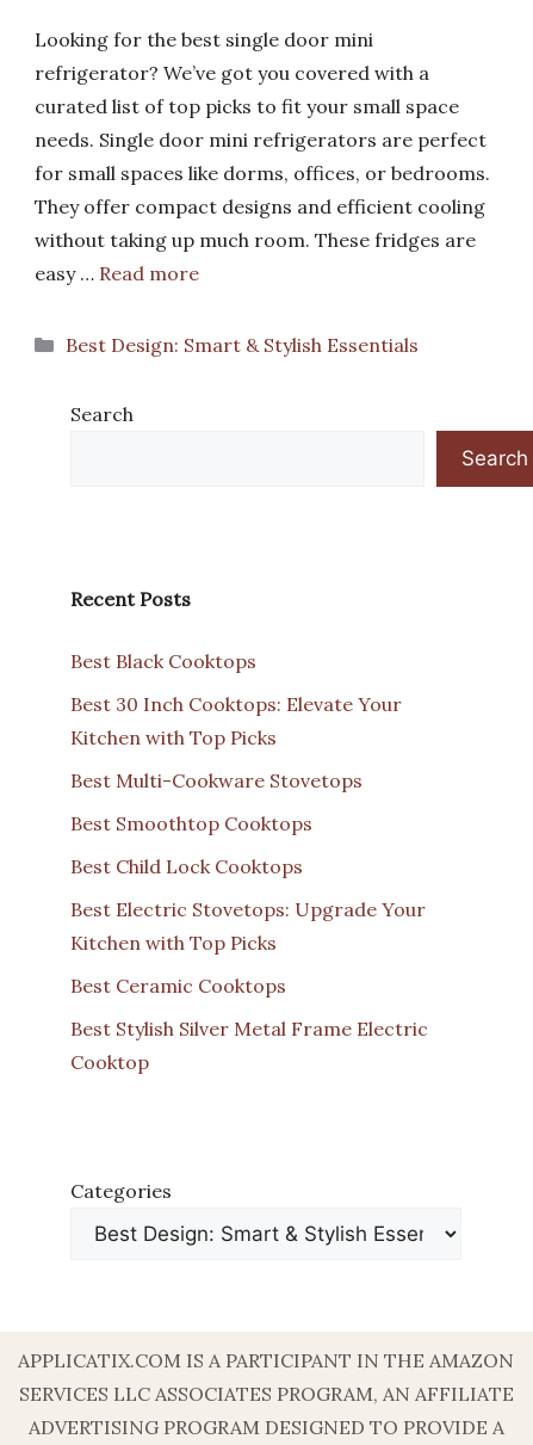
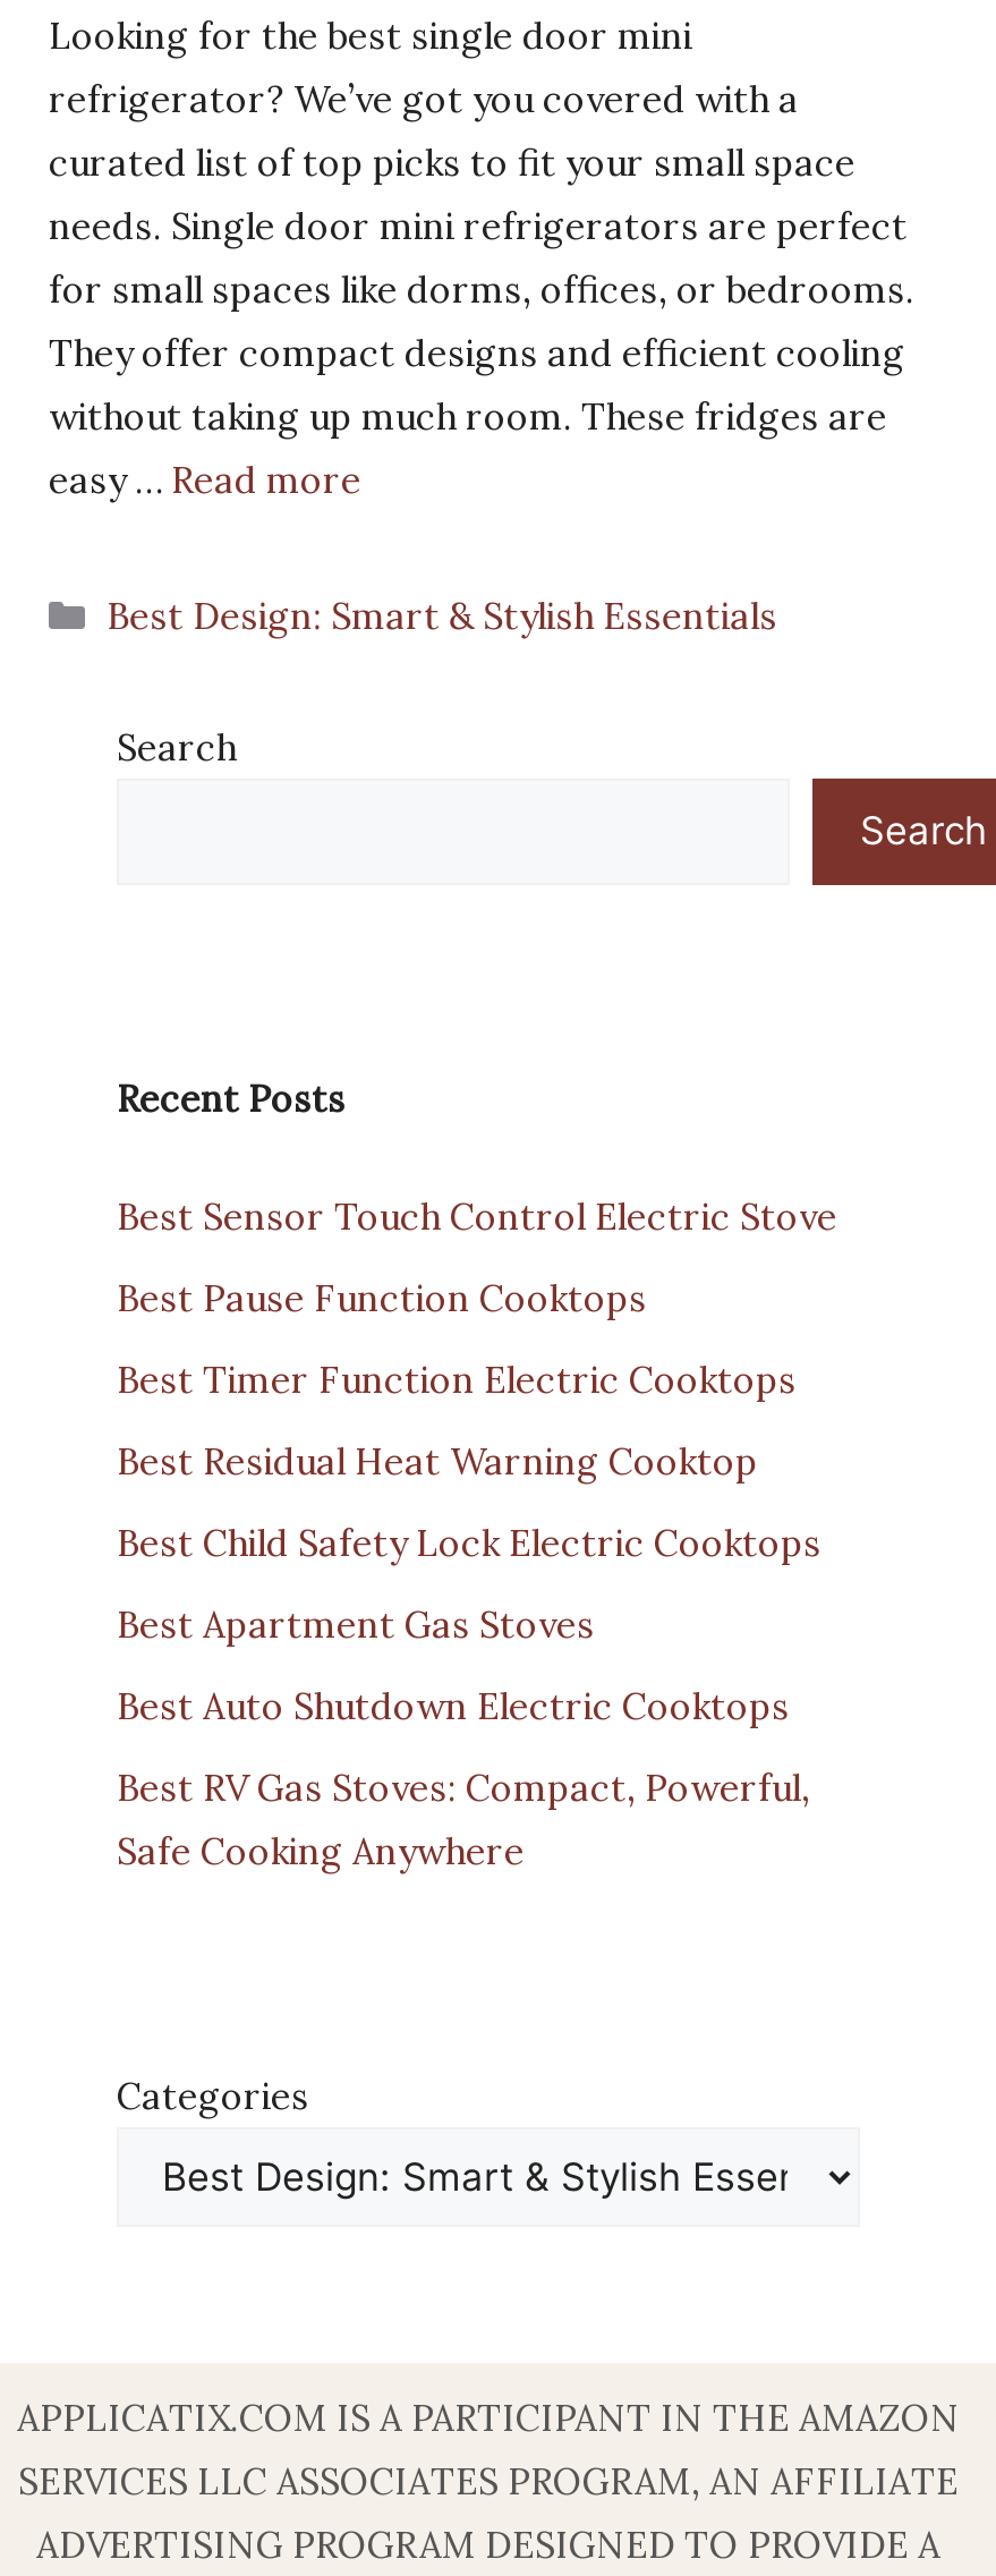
[70,649,256,673] Best Black Cooktops -> [117,1193,837,1238] Best Sensor Touch Control Electric Stove
[70,692,402,749] Best 30 Inch Cooktops: Elevate Your | Kitchen with Top Picks -> [117,1274,647,1320] Best Pause Function Cooktops
[70,768,362,792] Best Multi-Cookware Stovetops -> [117,1356,797,1401] Best Timer Function Electric Cooktops
[70,811,312,835] Best Smoothtop Cooktops -> [117,1437,758,1483] Best Residual Heat Warning Cooktop
[70,854,303,878] Best Child Lock Cooktops -> [117,1519,822,1564] Best Child Safety Lock Electric Cooktops
[70,897,426,954] Best Electric Stovetops: Upgrade Your | Kitchen with Top Picks -> [117,1601,595,1646] Best Apartment Gas Stoves
[70,973,286,997] Best Ceramic Cooktops -> [117,1682,790,1728] Best Auto Shutdown Electric Cooktops
[70,1016,428,1074] Best Stylish Silver Metal Frame Electric | Cooktop -> [117,1764,810,1873] Best RV Gas Stoves: Compact, Powerful, | Safe Cooking Anywhere

